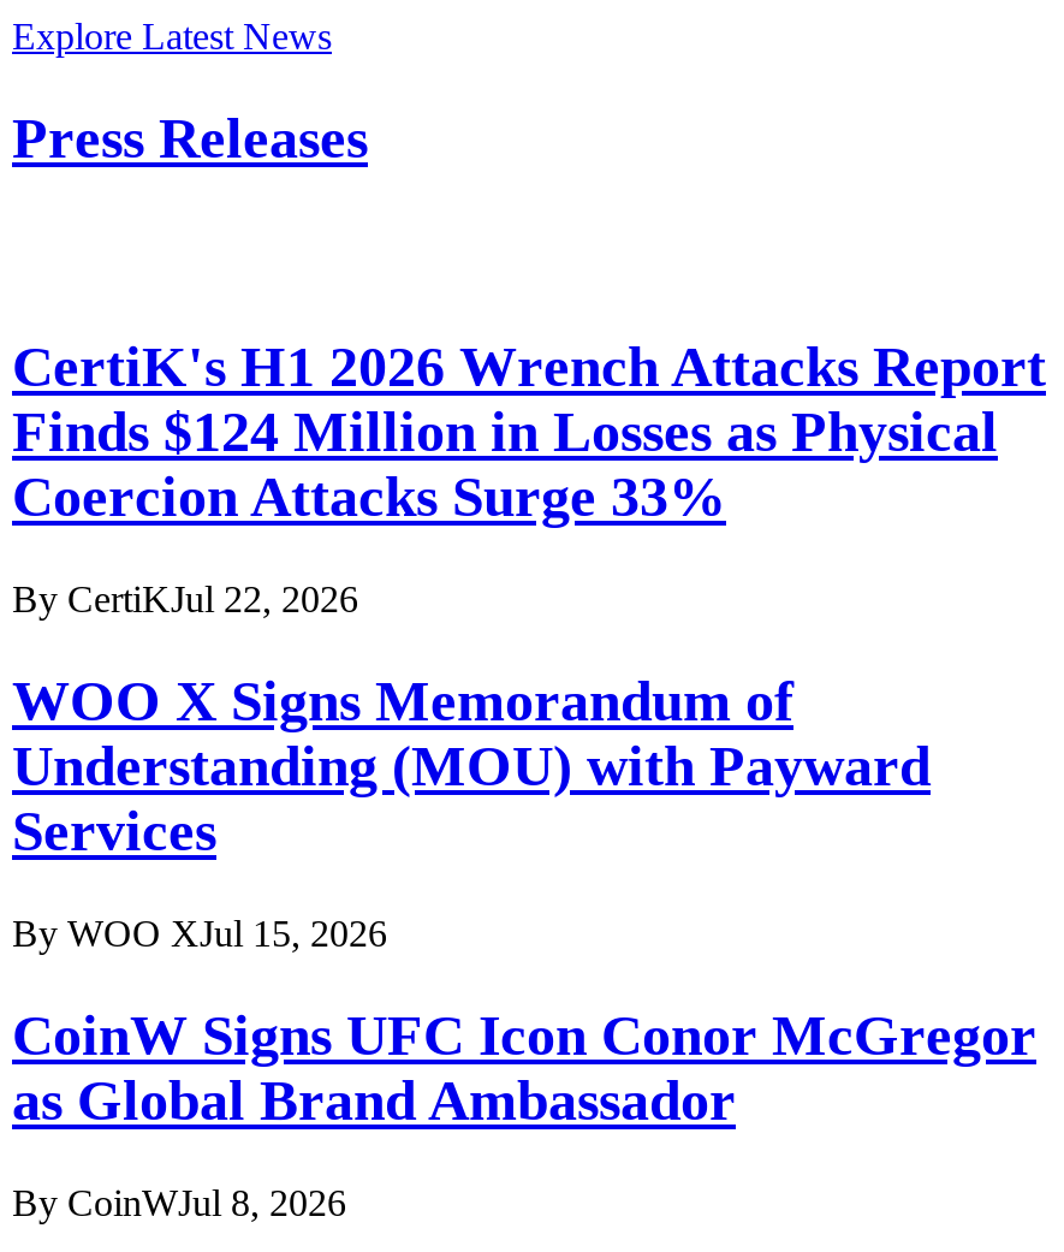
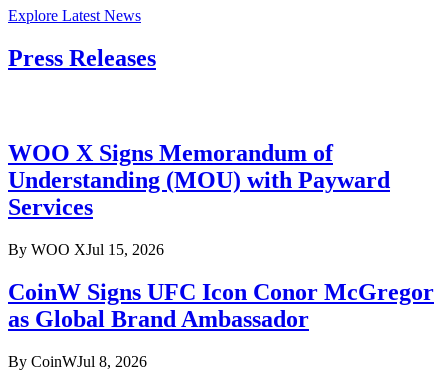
[12,336,1046,619] CertiK's H1 2026 Wrench Attacks Report | Finds $124 Million in Losses as Physical | Coercion Attacks Surge 33% | By CertiKJul 22, 2026 -> none

